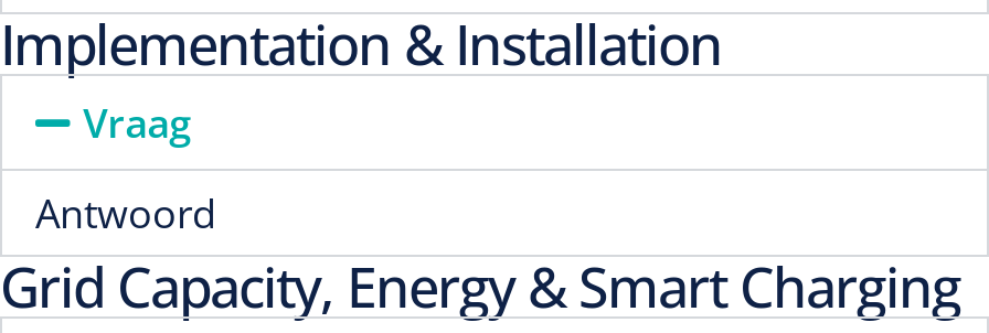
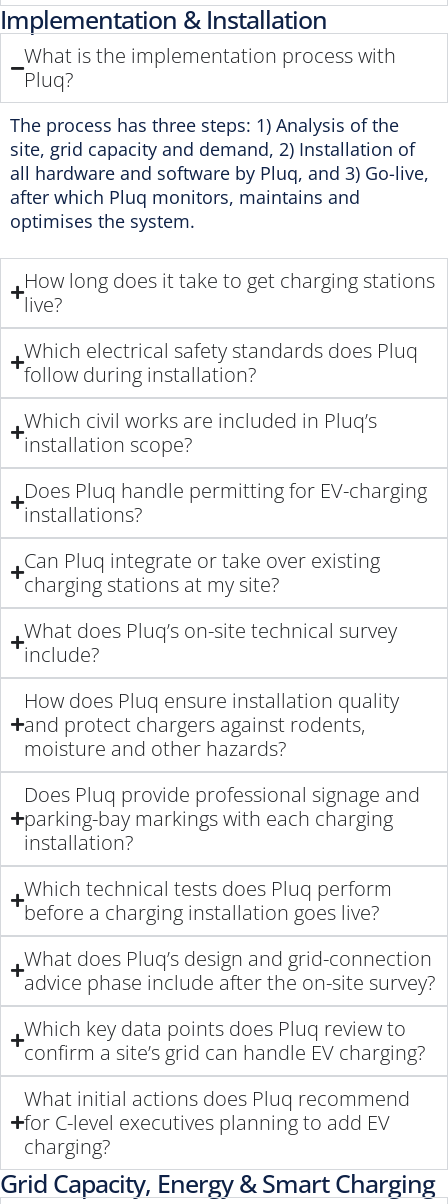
[35,95,216,239] Vraag | Antwoord -> [10,42,435,1160] What is the implementation process with | Pluq? | The process has three steps: 1) Analysis of the | site, grid capacity and demand, 2) Installation of | all hardware and software by Pluq, and 3) Go-live, | after which Pluq monitors, maintains and | optimises the system. | How long does it take to get charging stations | live? | Which electrical safety standards does Pluq | follow during installation? | Which civil works are included in Pluq’s | installation scope? | Does Pluq handle permitting for EV-charging | installations? | Can Pluq integrate or take over existing | charging stations at my site? | What does Pluq’s on-site technical survey | include? | How does Pluq ensure installation quality | and protect chargers against rodents, | moisture and other hazards? | Does Pluq provide professional signage and | parking-bay markings with each charging | installation? | Which technical tests does Pluq perform | before a charging installation goes live? | What does Pluq’s design and grid-connection | advice phase include after the on-site survey? | Which key data points does Pluq review to | confirm a site’s grid can handle EV charging? | What initial actions does Pluq recommend | for C-level executives planning to add EV | charging?

